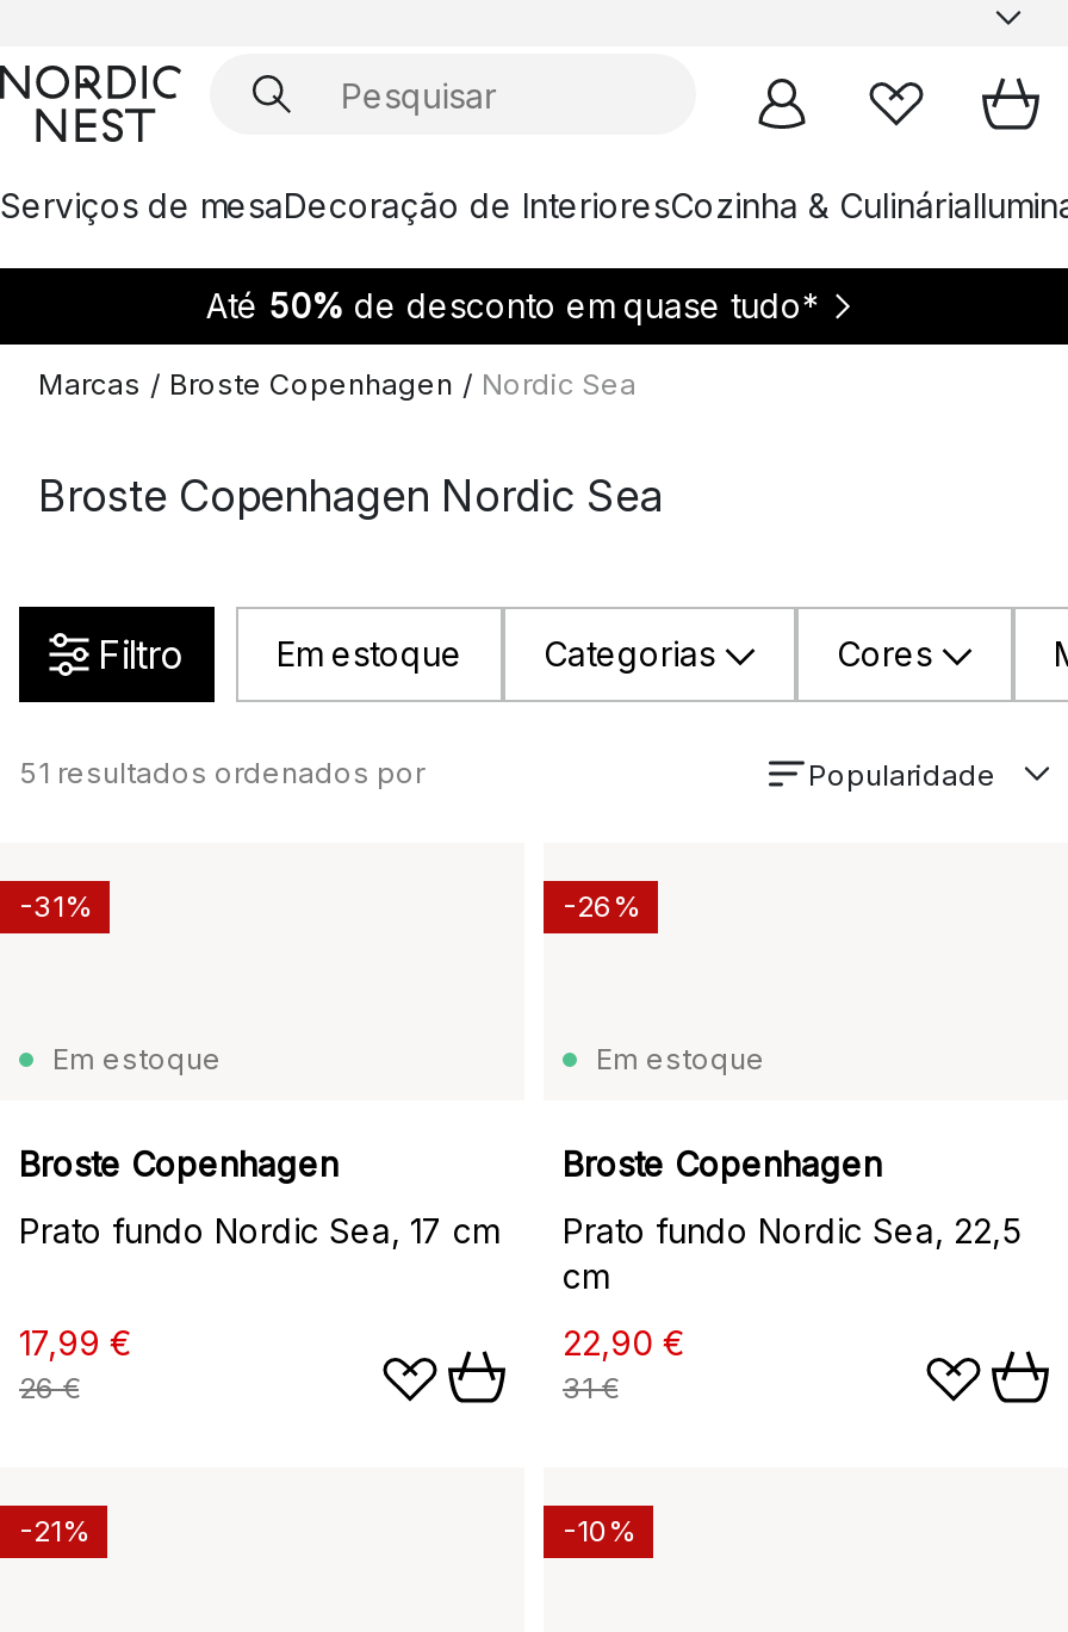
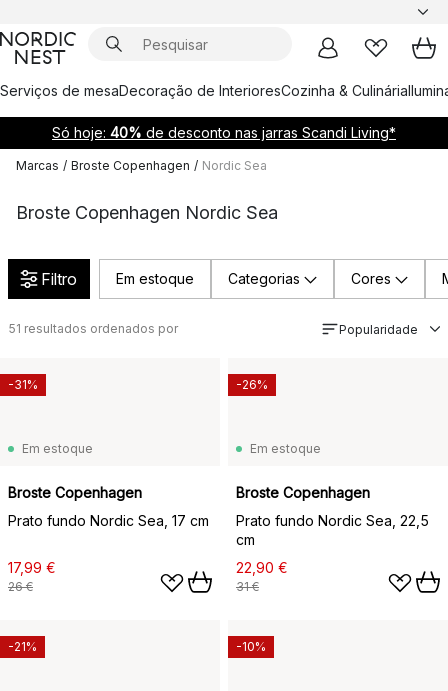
[206,285,819,325] Até 50% de desconto em quase tudo* -> [52,124,396,141] Só hoje: 40% de desconto nas jarras Scandi Living*

